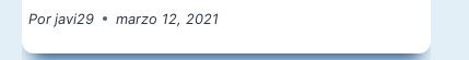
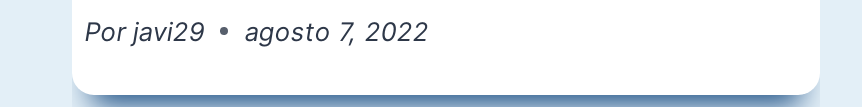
[29,10,219,27] Por javi29 marzo 12, 2021 -> [84,16,429,46] Por javi29 agosto 7, 2022

